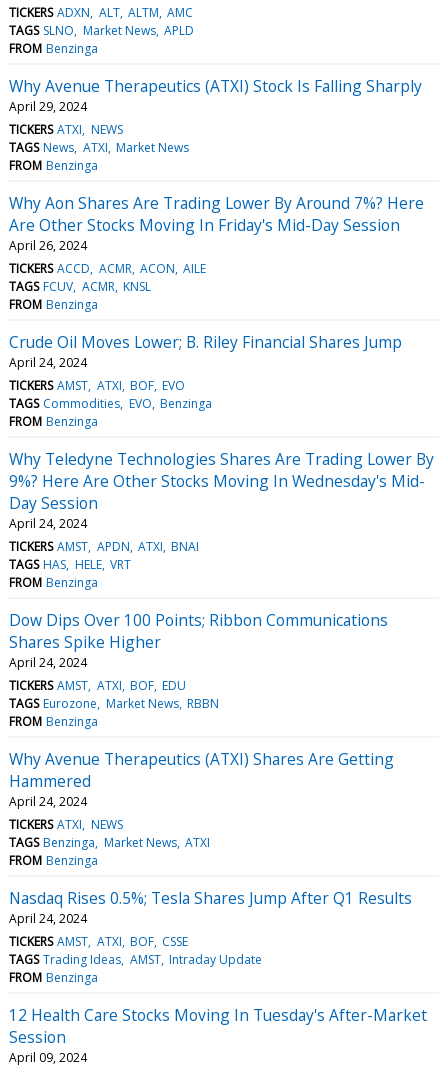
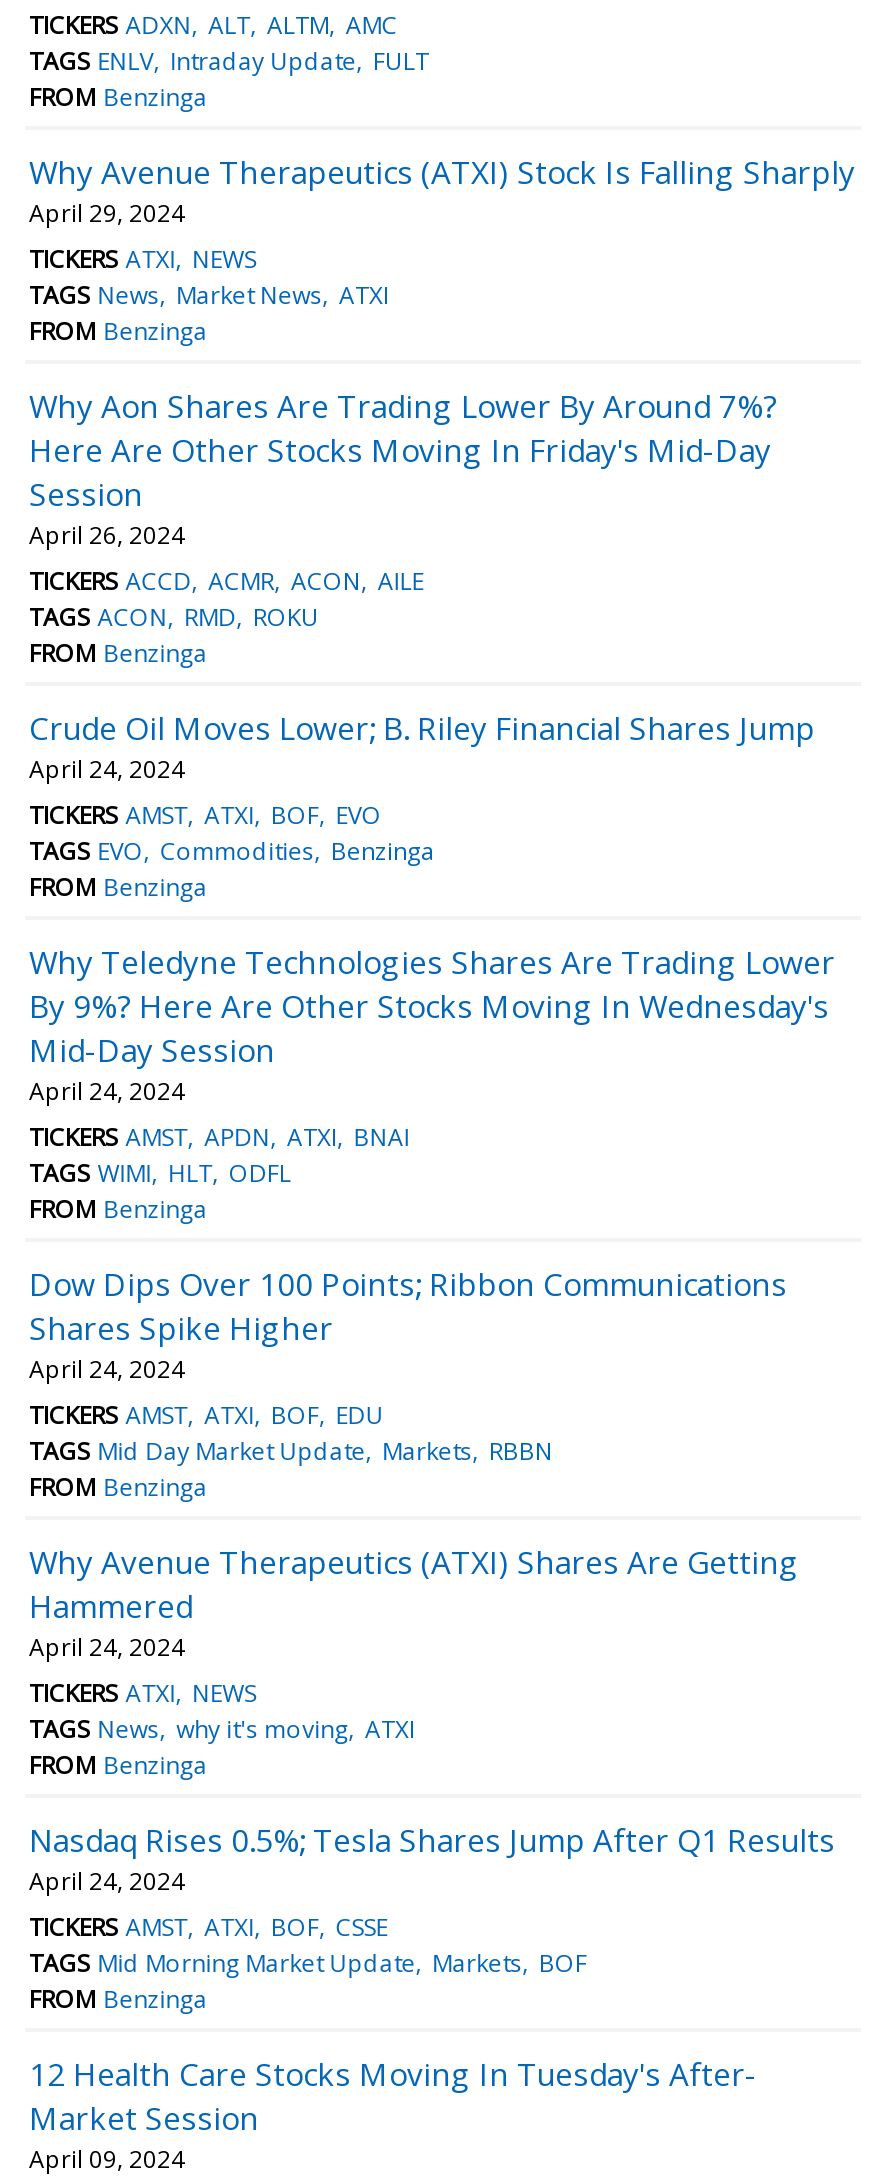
[9,22,194,39] TAGS SLNO Market News APLD -> [29,44,429,78] TAGS ENLV Intraday Update FULT
[9,139,189,156] TAGS News ATXI Market News -> [29,278,389,312] TAGS News Market News ATXI
[9,278,151,295] TAGS FCUV ACMR KNSL -> [29,600,319,634] TAGS ACON RMD ROKU
[9,395,212,412] TAGS Commodities EVO Benzinga -> [29,834,435,868] TAGS EVO Commodities Benzinga
[9,556,131,573] TAGS HAS HELE VRT -> [29,1156,291,1190] TAGS WIMI HLT ODFL
[9,695,219,712] TAGS Eurozone Market News RBBN -> [29,1434,553,1468] TAGS Mid Day Market Update Markets RBBN
[9,834,210,851] TAGS Benzinga Market News ATXI -> [29,1712,415,1746] TAGS News why it's moving ATXI
[9,951,262,968] TAGS Trading Ideas AMST Intraday Update -> [29,1946,587,1980] TAGS Mid Morning Market Update Markets BOF

